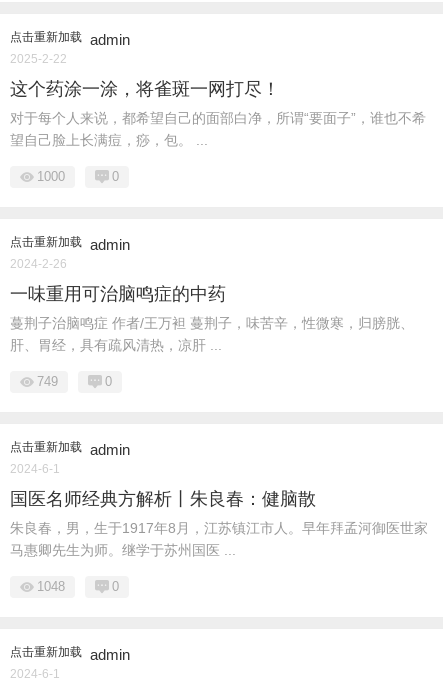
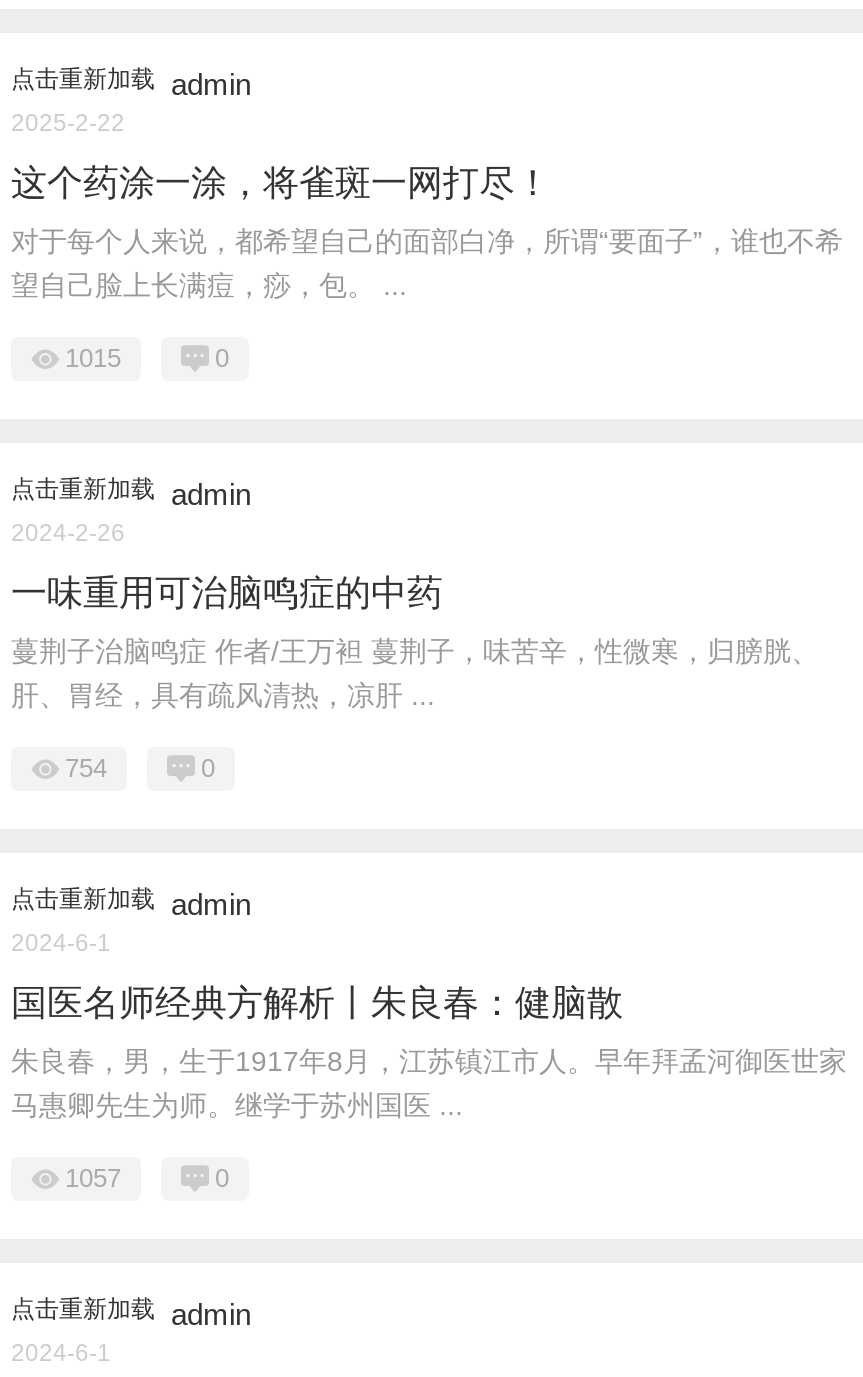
[37,169,65,184] 1000 -> [65,343,121,373] 1015
[37,374,58,389] 749 -> [65,753,107,783] 754
[37,579,65,594] 1048 -> [65,1163,121,1193] 1057

